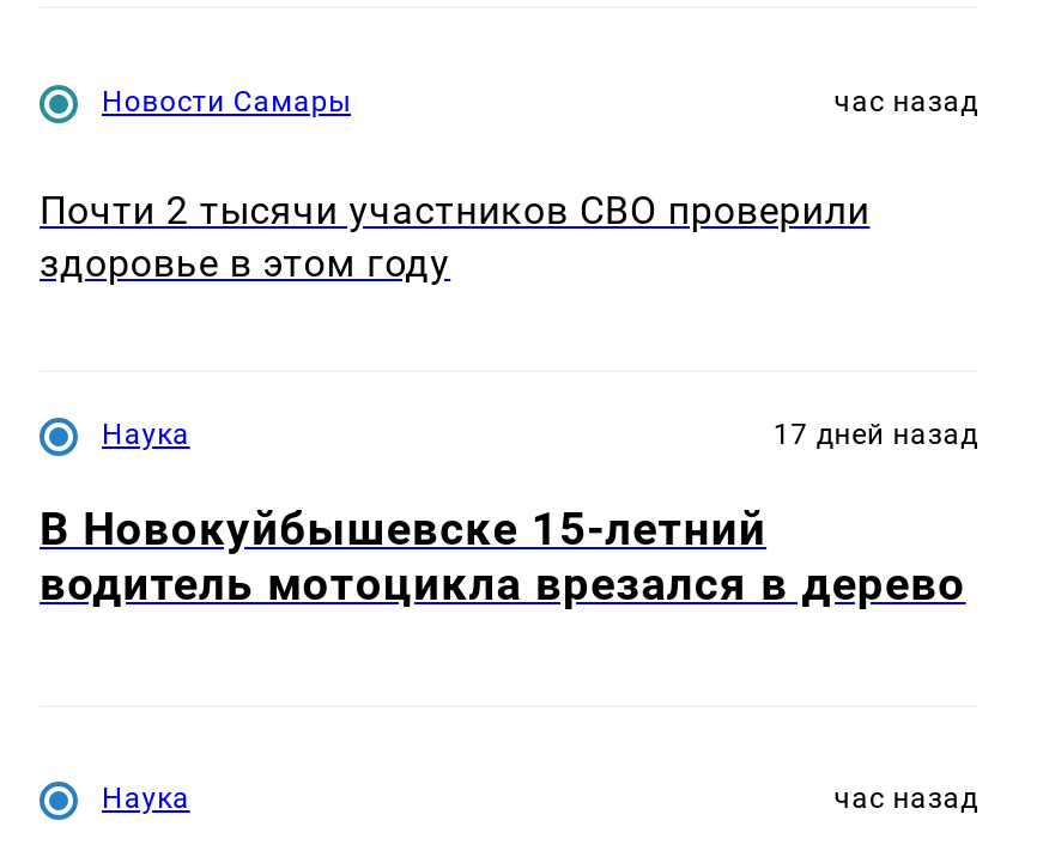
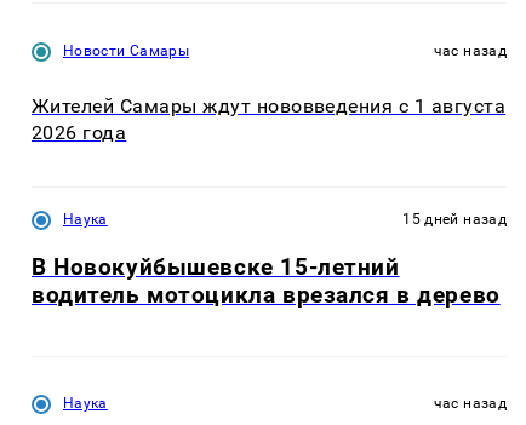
[40,187,870,285] Почти 2 тысячи участников СВО проверили | здоровье в этом году -> [32,94,506,143] Жителей Самары ждут нововведения с 1 августа | 2026 года
[773,417,978,451] 17 дней назад -> [403,210,507,227] 15 дней назад

